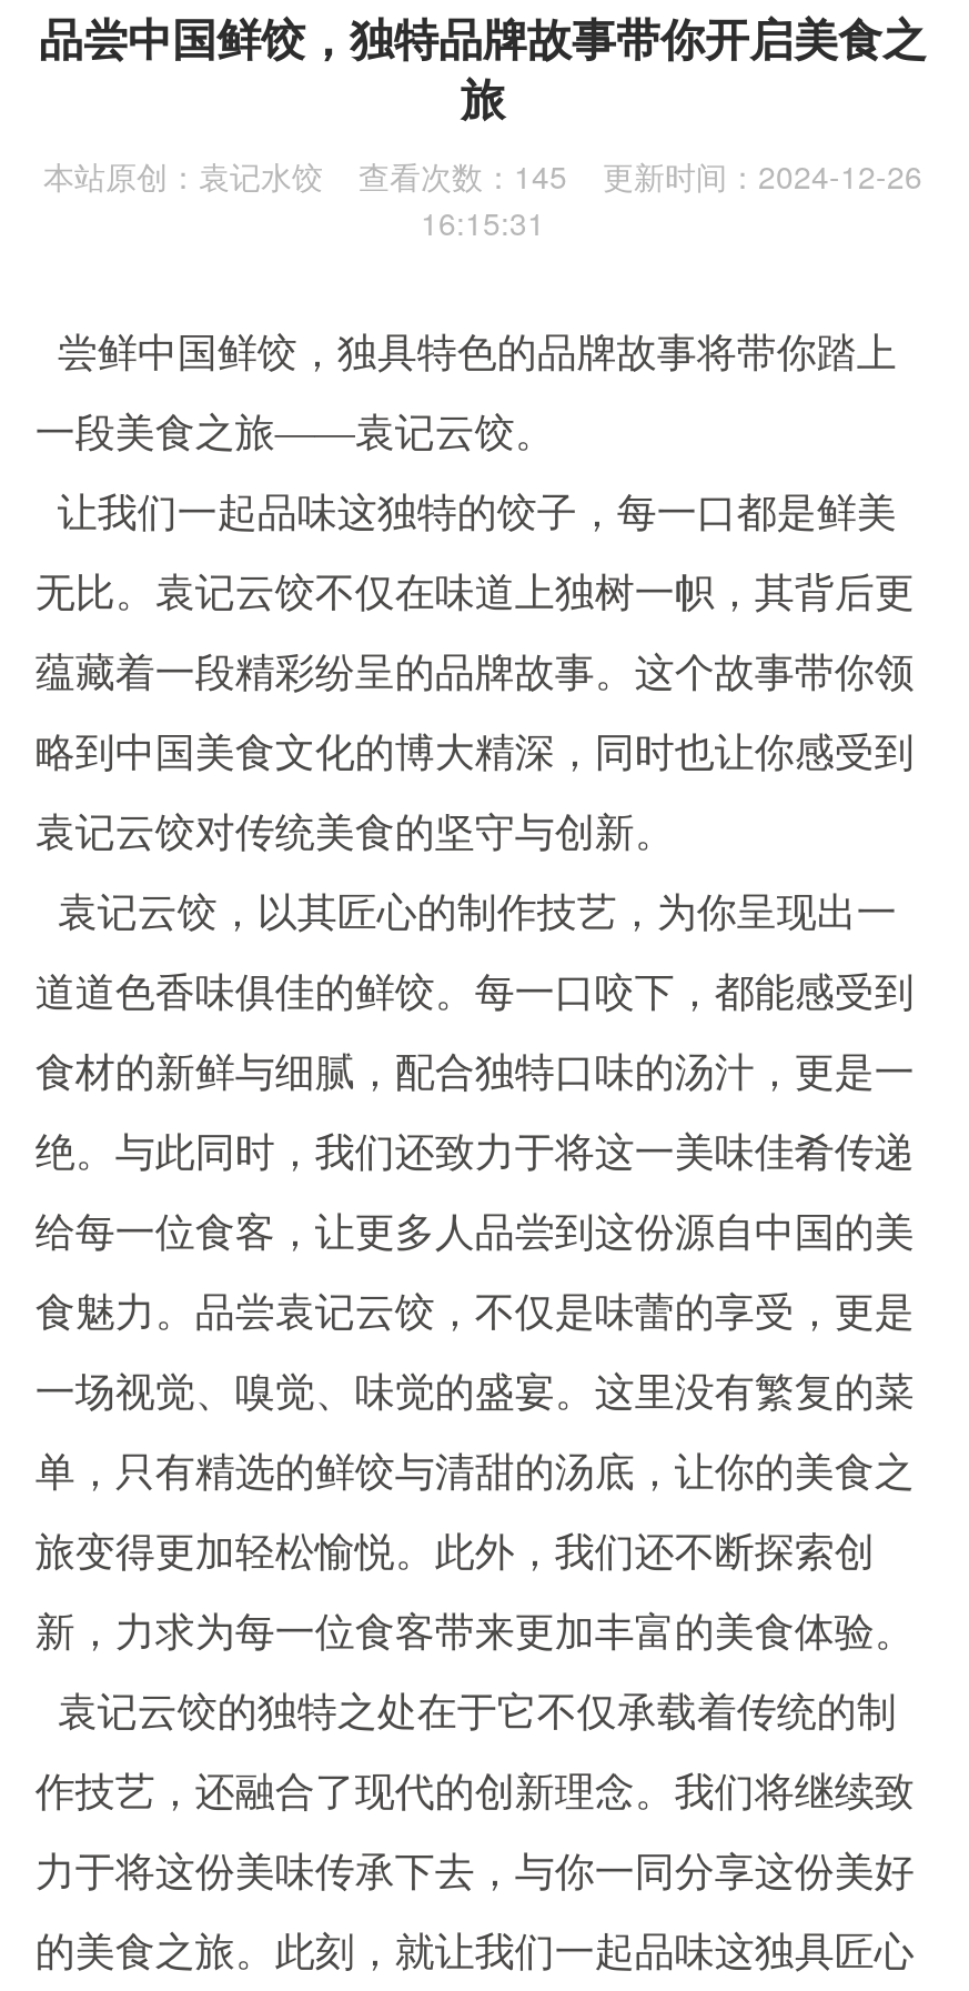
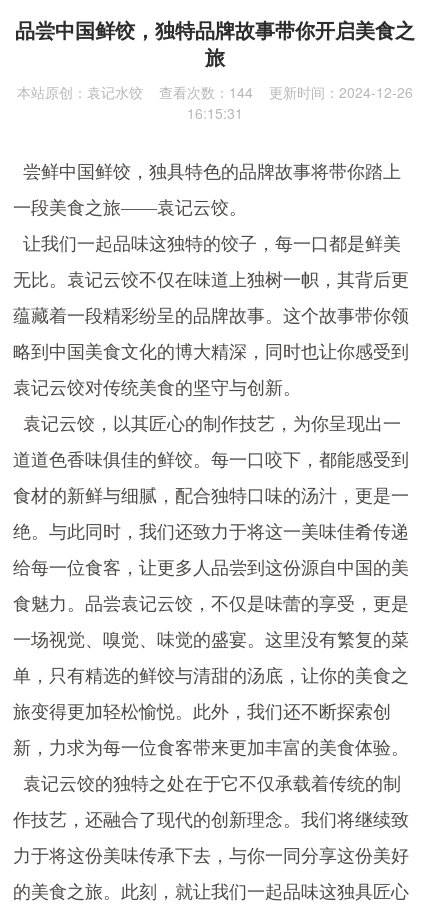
[43,152,922,197] 本站原创：袁记水饺 查看次数：145 更新时间：2024-12-26 -> [17,82,413,102] 本站原创：袁记水饺 查看次数：144 更新时间：2024-12-26

